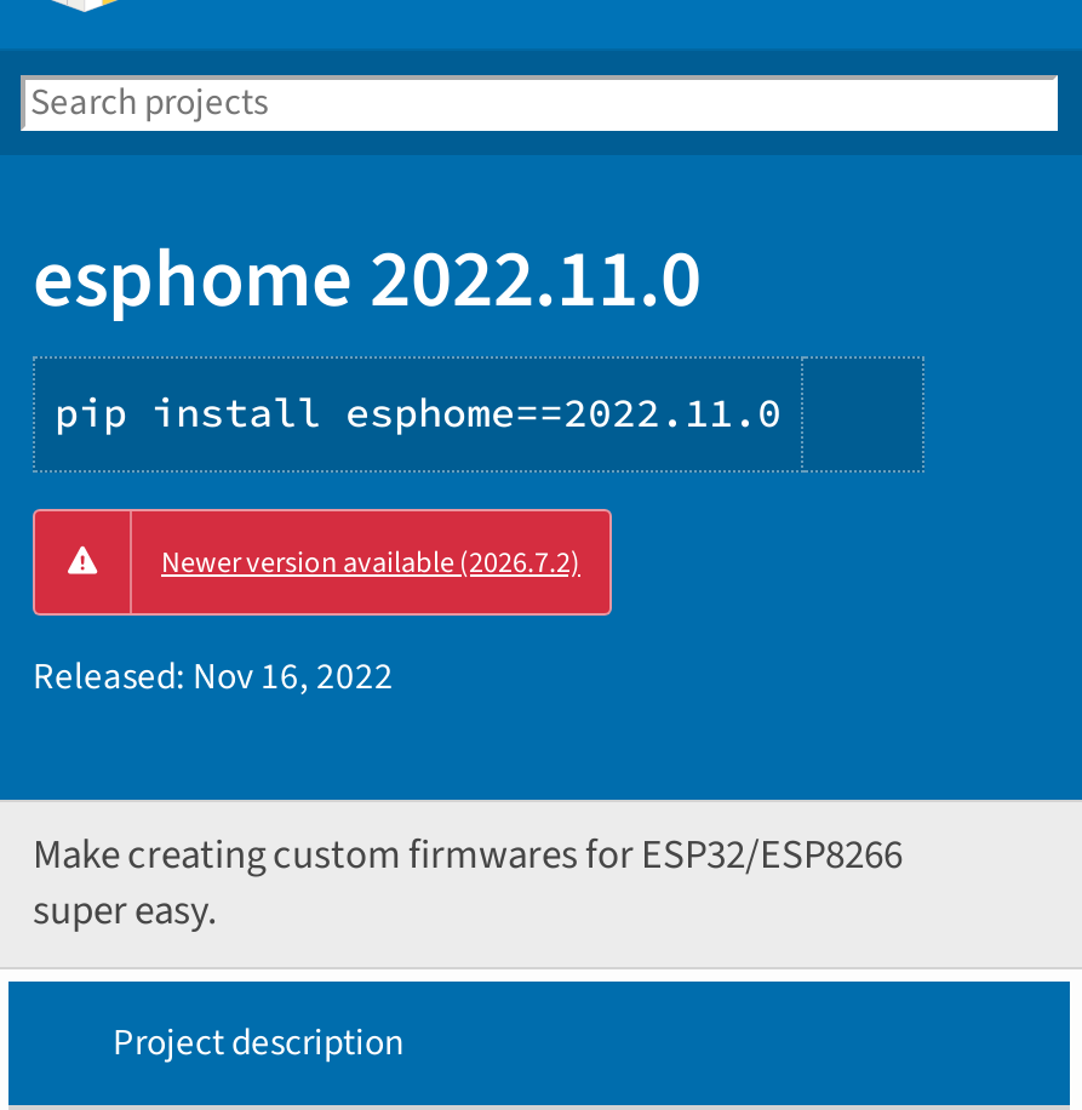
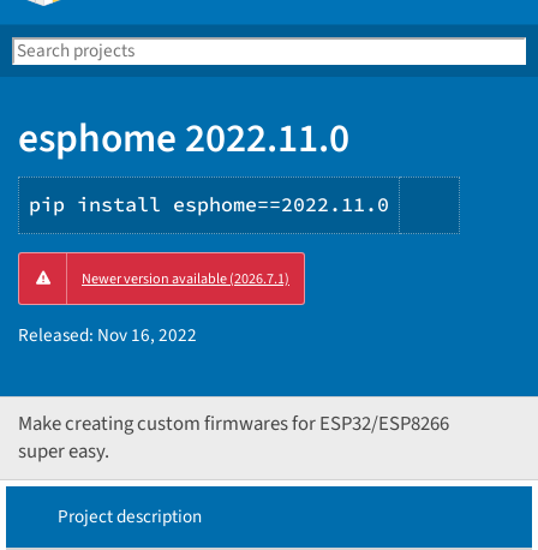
[161,542,580,583] Newer version available (2026.7.2) -> [82,269,289,289] Newer version available (2026.7.1)

